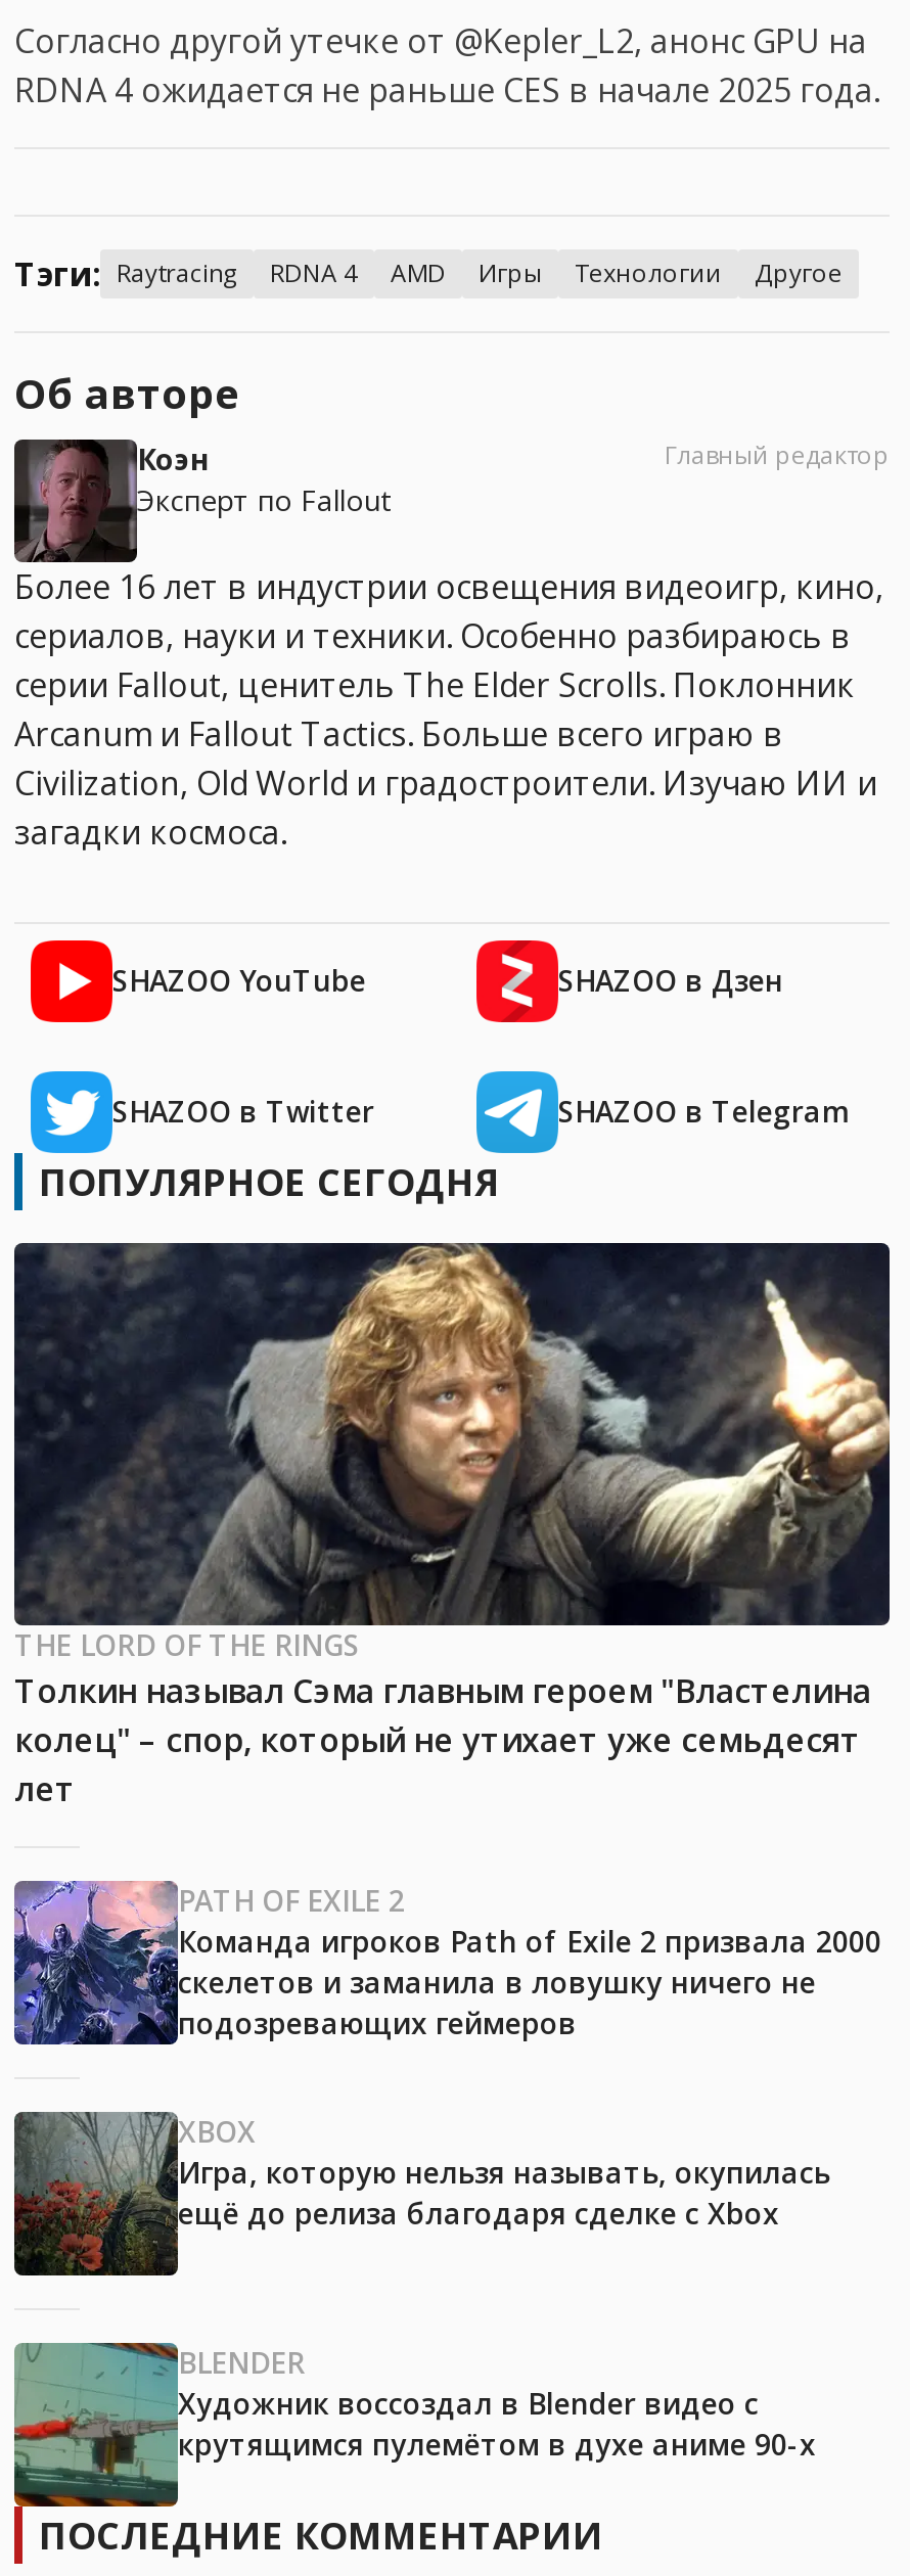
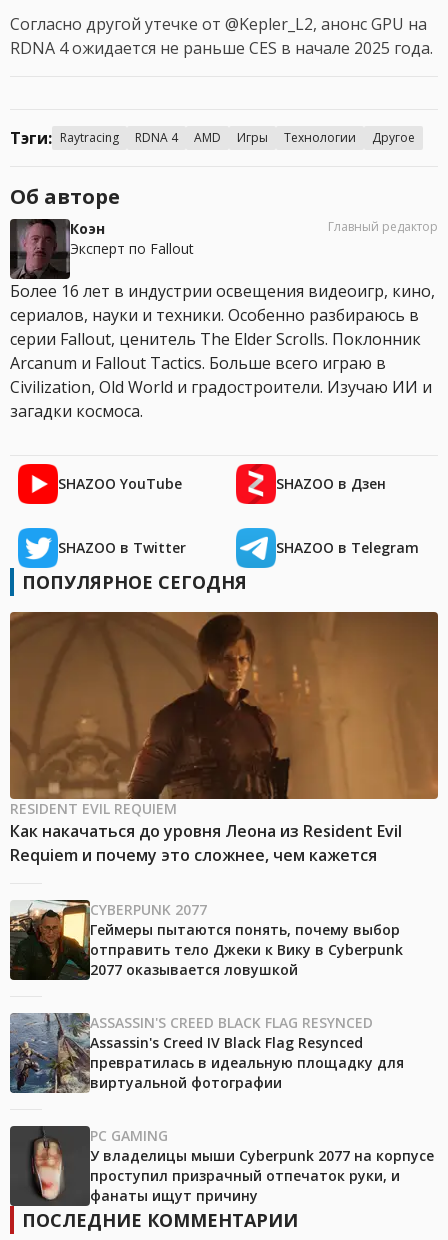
[12,1241,892,1811] [image] | THE LORD OF THE RINGS | Толкин называл Сэма главным героем "Властелина | колец" – спор, который не утихает уже семьдесят | лет -> [9,611,439,866] [image] | RESIDENT EVIL REQUIEM | Как накачаться до уровня Леона из Resident Evil | Requiem и почему это сложнее, чем кажется
[12,1881,881,2046] [image] | PATH OF EXILE 2 | Команда игроков Path of Exile 2 призвала 2000 | скелетов и заманила в ловушку ничего не | подозревающих геймеров -> [9,899,403,981] [image] | CYBERPUNK 2077 | Геймеры пытаются понять, почему выбор | отправить тело Джеки к Вику в Cyberpunk | 2077 оказывается ловушкой
[12,2112,830,2278] [image] | XBOX | Игра, которую нельзя называть, окупилась | ещё до релиза благодаря сделке с Xbox -> [10,1013,404,1094] [image] | ASSASSIN'S CREED BLACK FLAG RESYNCED | Assassin's Creed IV Black Flag Resynced | превратилась в идеальную площадку для | виртуальной фотографии
[14,2341,816,2506] [image] | BLENDER | Художник воссоздал в Blender видео с | крутящимся пулемётом в духе аниме 90-х -> [10,1125,434,1206] [image] | PC GAMING | У владелицы мыши Cyberpunk 2077 на корпусе | проступил призрачный отпечаток руки, и | фанаты ищут причину

